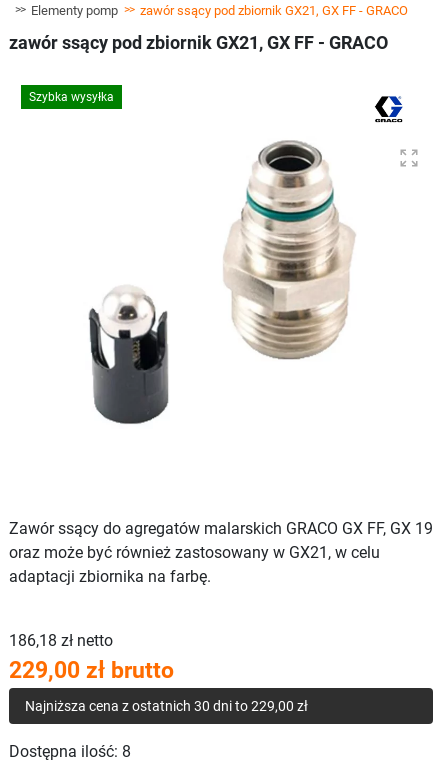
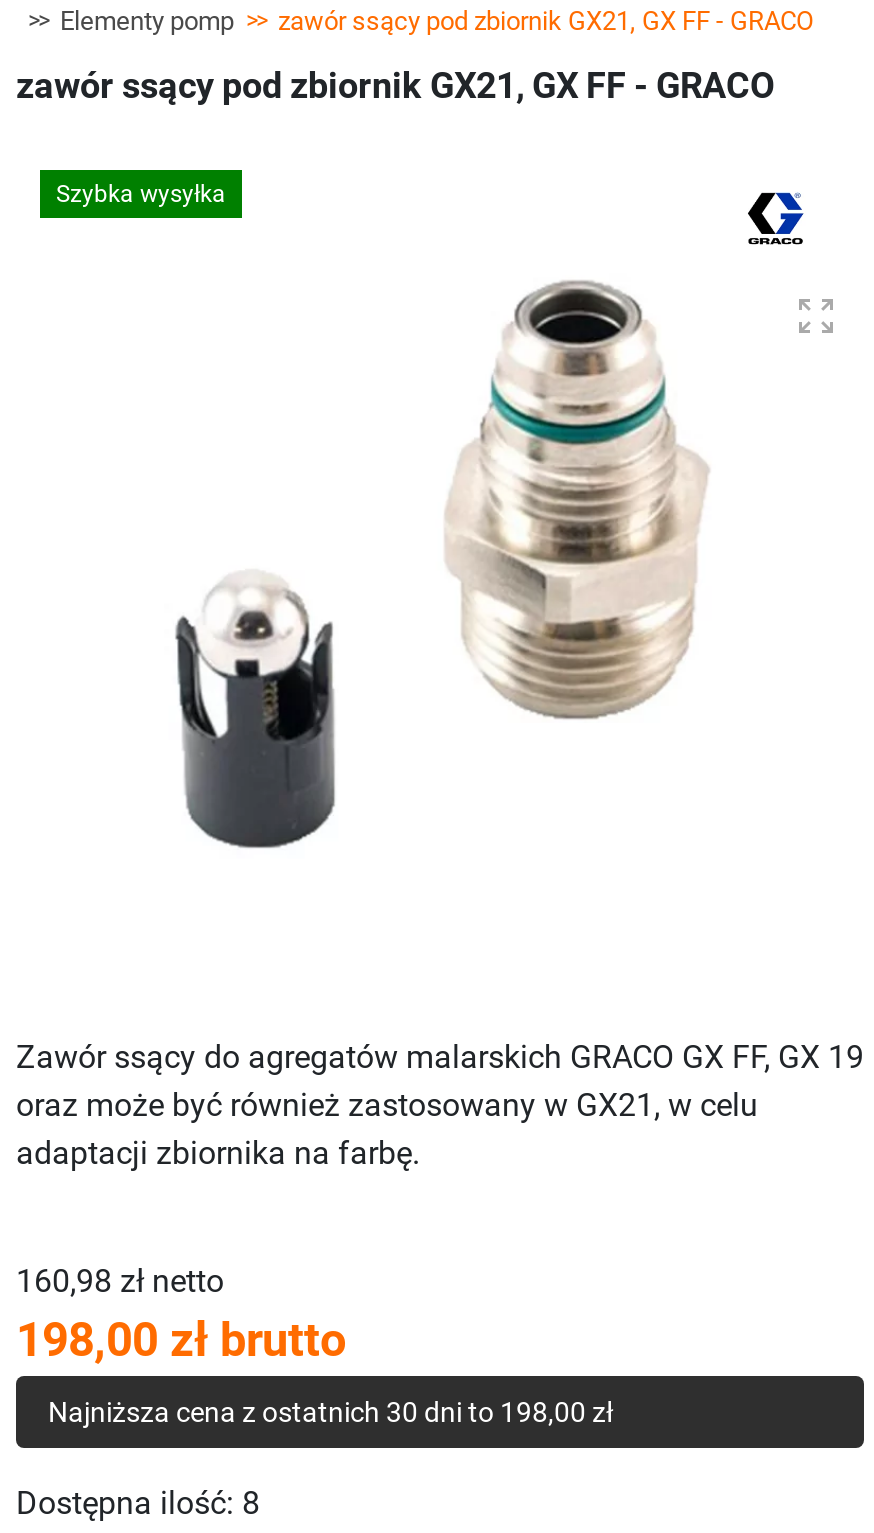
[9,631,113,650] 186,18 zł netto -> [16,1262,224,1300] 160,98 zł netto
[9,656,174,684] 229,00 zł brutto -> [16,1312,346,1368] 198,00 zł brutto
[25,698,308,714] Najniższa cena z ostatnich 30 dni to 229,00 zł -> [48,1396,614,1428] Najniższa cena z ostatnich 30 dni to 198,00 zł

